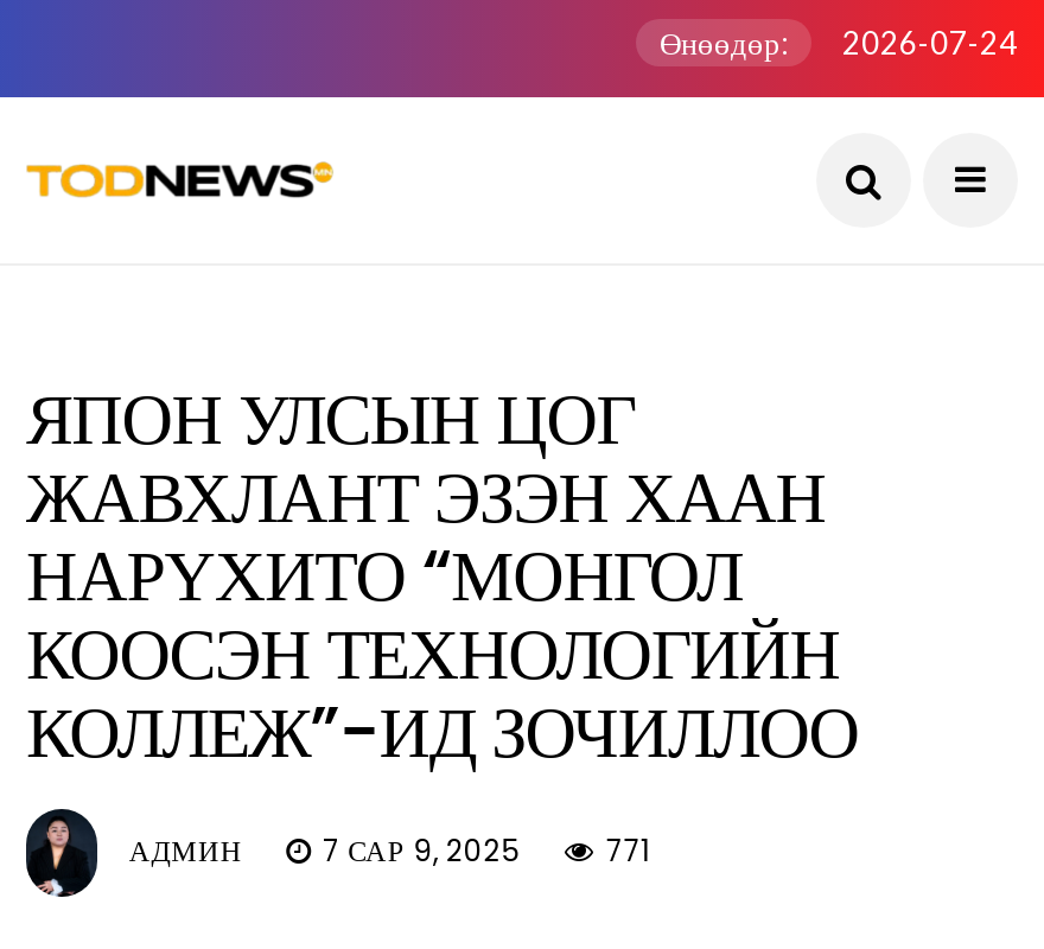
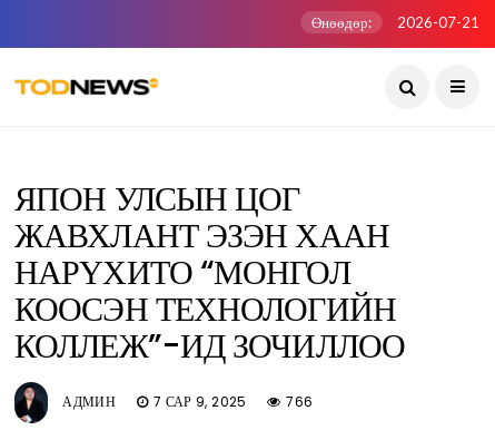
[660,24,1018,62] Өнөөдөр: 2026-07-24 -> [311,13,479,31] Өнөөдөр: 2026-07-21
[129,830,651,870] АДМИН 7 САР 9, 2025 771 -> [63,392,313,411] АДМИН 7 САР 9, 2025 766

